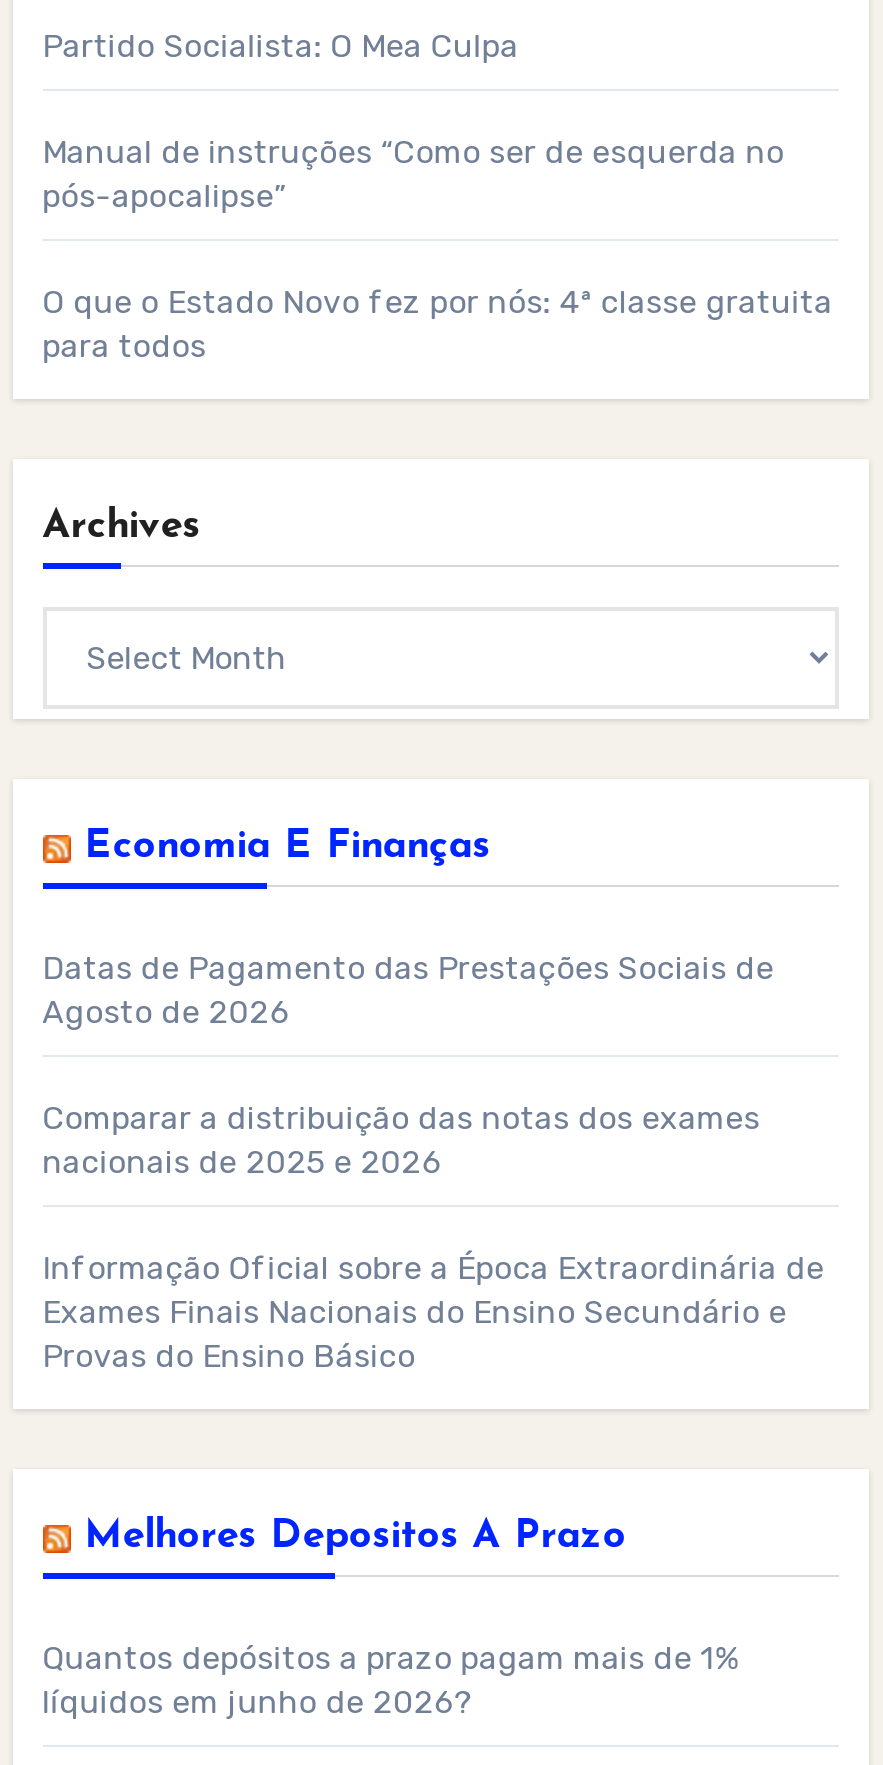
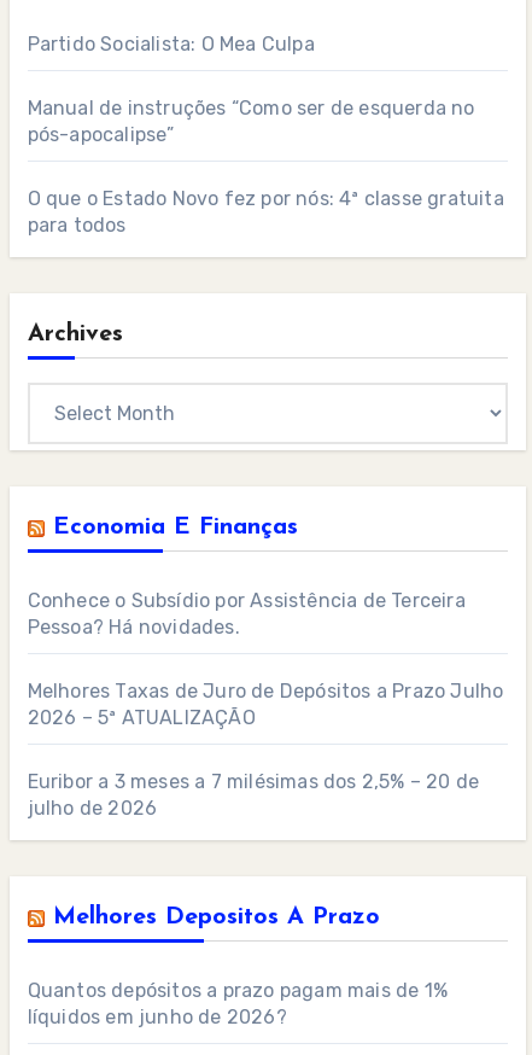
[42,948,774,1030] Datas de Pagamento das Prestações Sociais de | Agosto de 2026 -> [27,589,465,638] Conhece o Subsídio por Assistência de Terceira | Pessoa? Há novidades.
[42,1098,760,1180] Comparar a distribuição das notas dos exames | nacionais de 2025 e 2026 -> [27,679,504,729] Melhores Taxas de Juro de Depósitos a Prazo Julho | 2026 – 5ª ATUALIZAÇÃO
[42,1248,824,1374] Informação Oficial sobre a Época Extraordinária de | Exames Finais Nacionais do Ensino Secundário e | Provas do Ensino Básico -> [27,770,479,819] Euribor a 3 meses a 7 milésimas dos 2,5% – 20 de | julho de 2026

